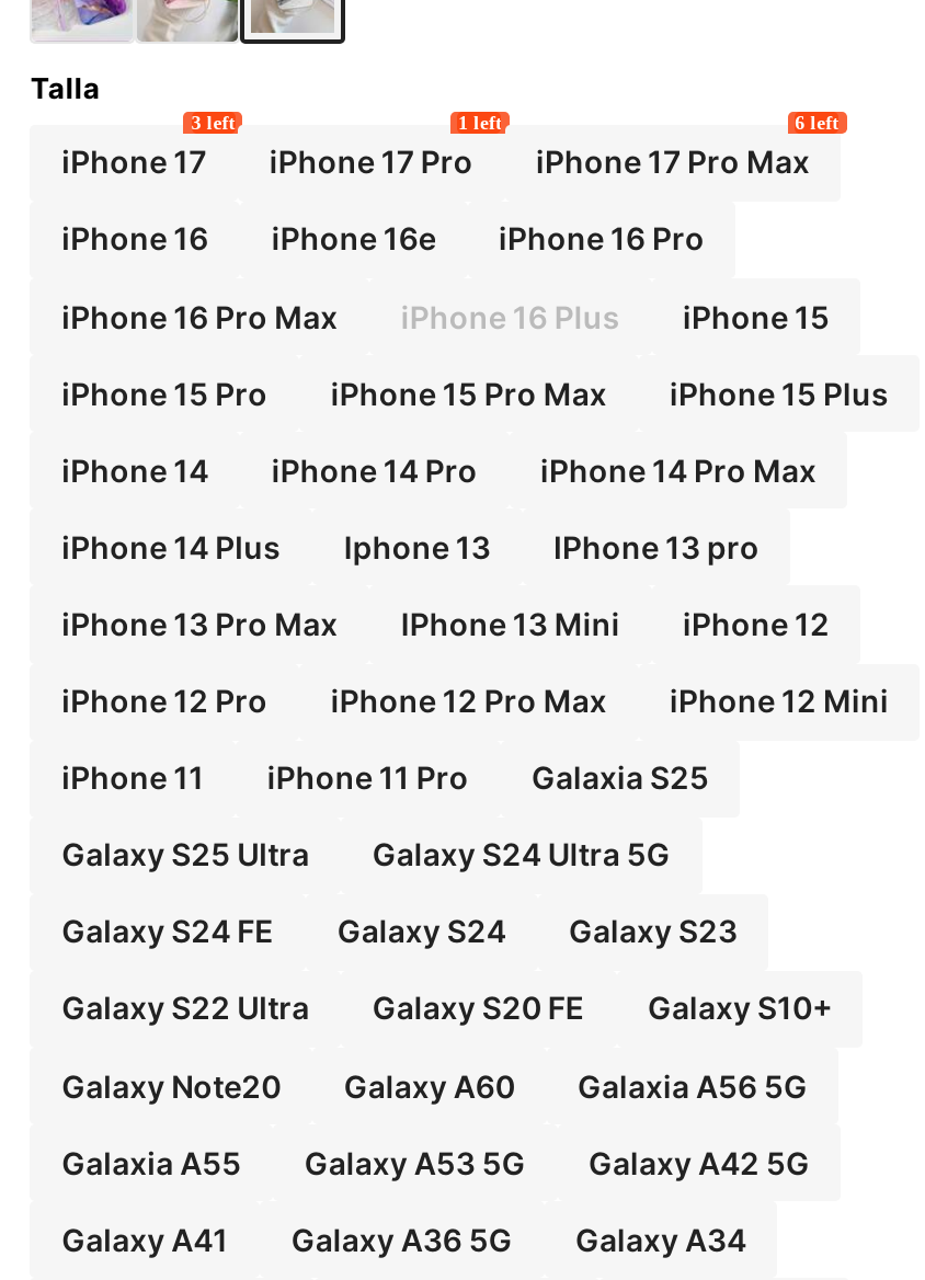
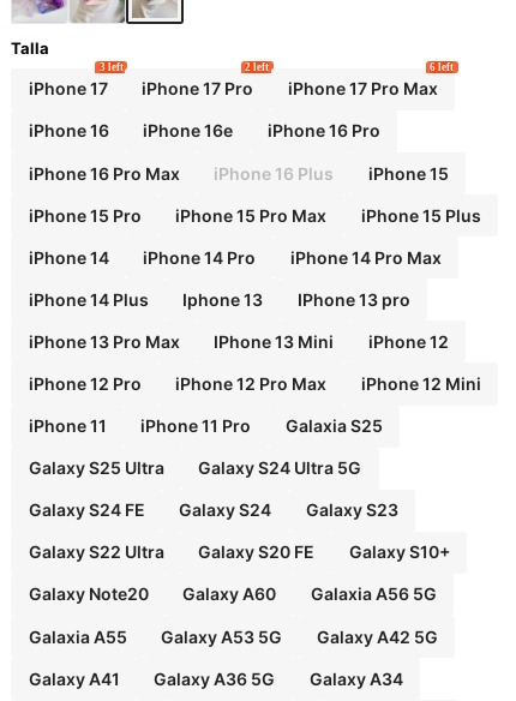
[458,111,502,133] 1 left -> [245,61,269,73] 2 left

